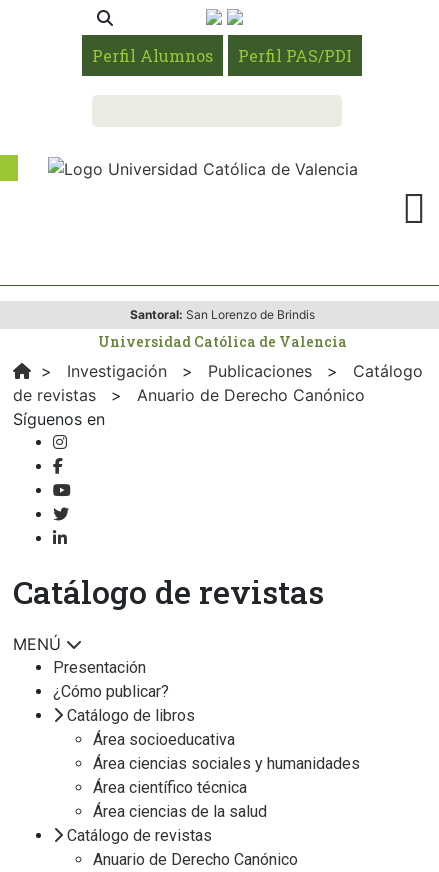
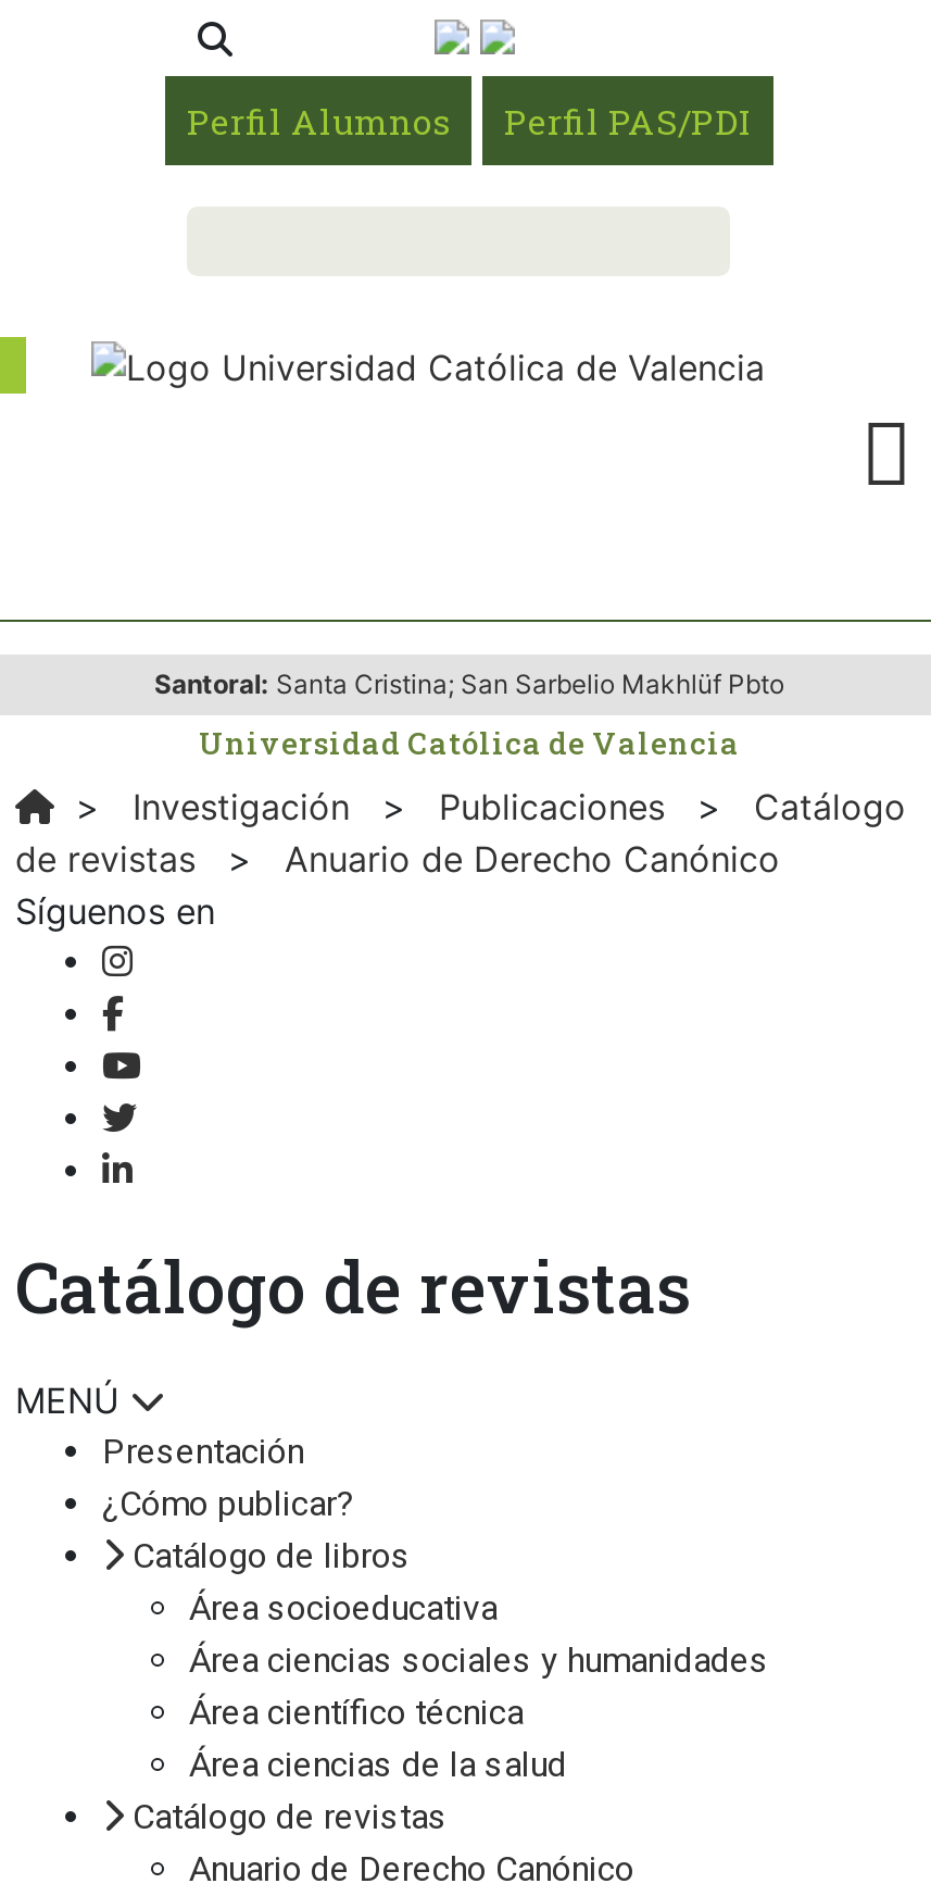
[129,307,314,322] Santoral: San Lorenzo de Brindis -> [154,668,784,700] Santoral: Santa Cristina; San Sarbelio Makhlüf Pbto

